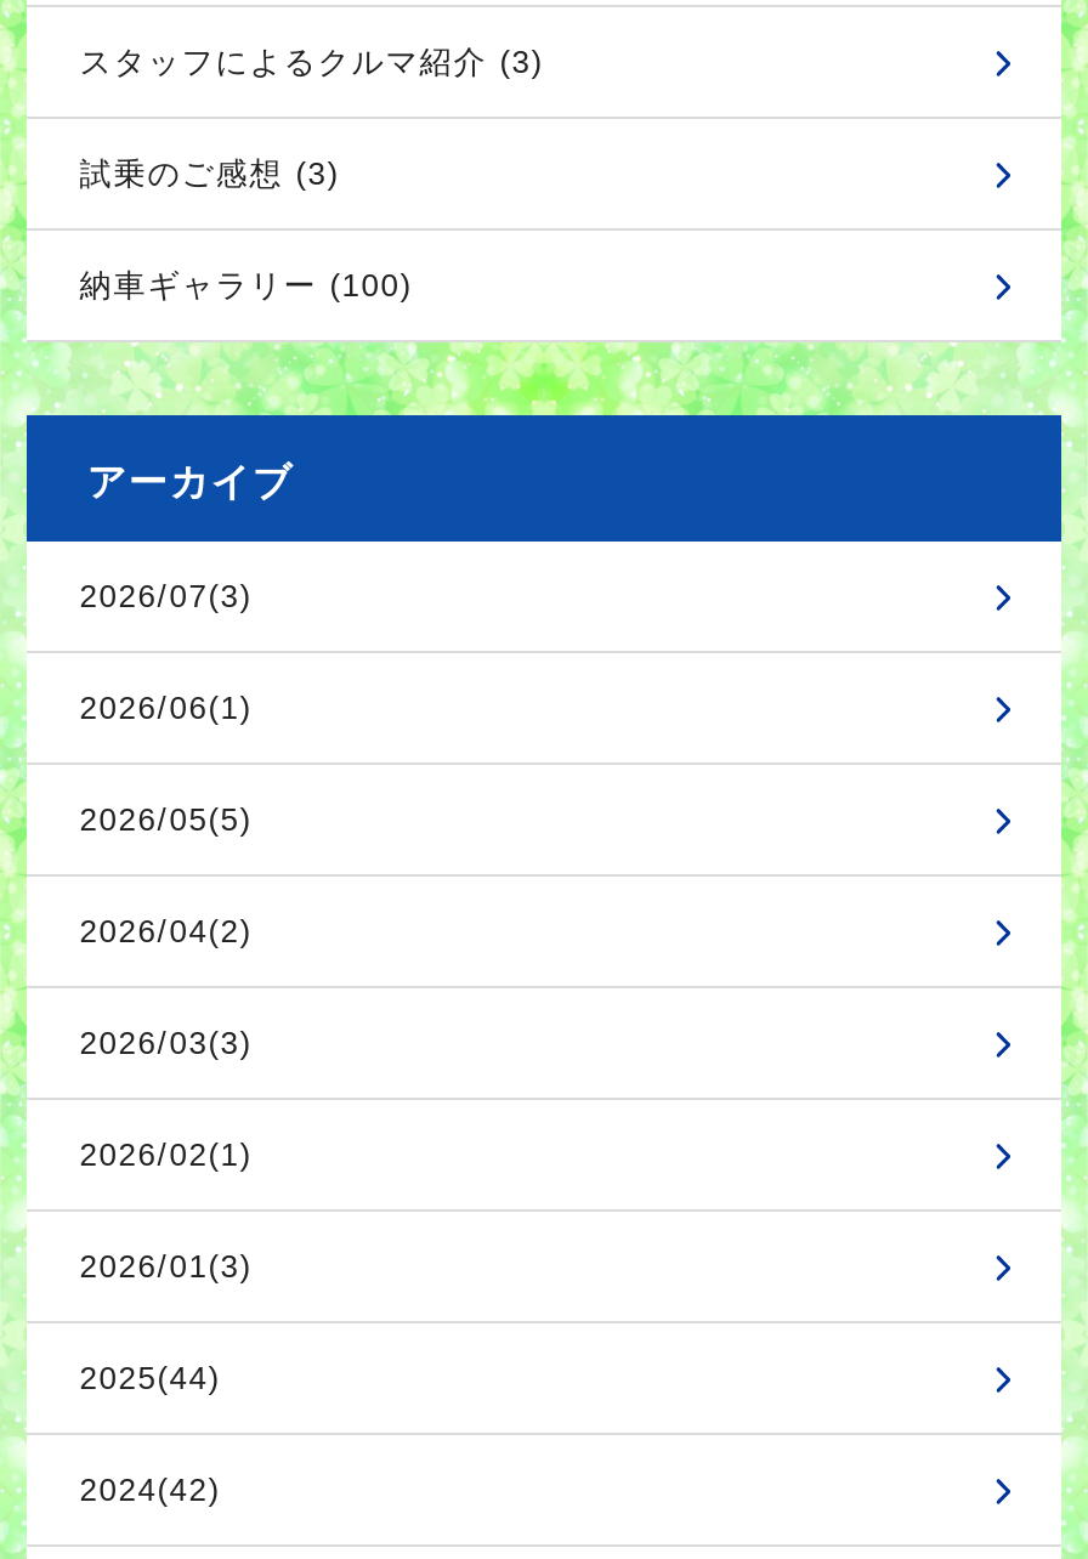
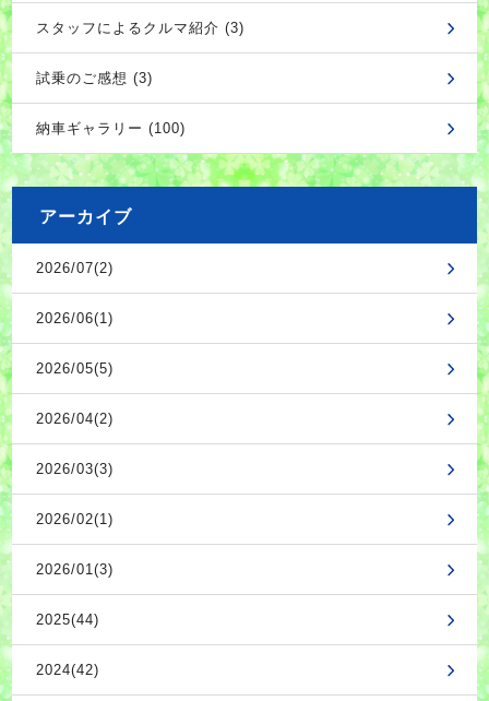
[80,578,252,615] 2026/07(3) -> [36,260,113,276] 2026/07(2)

